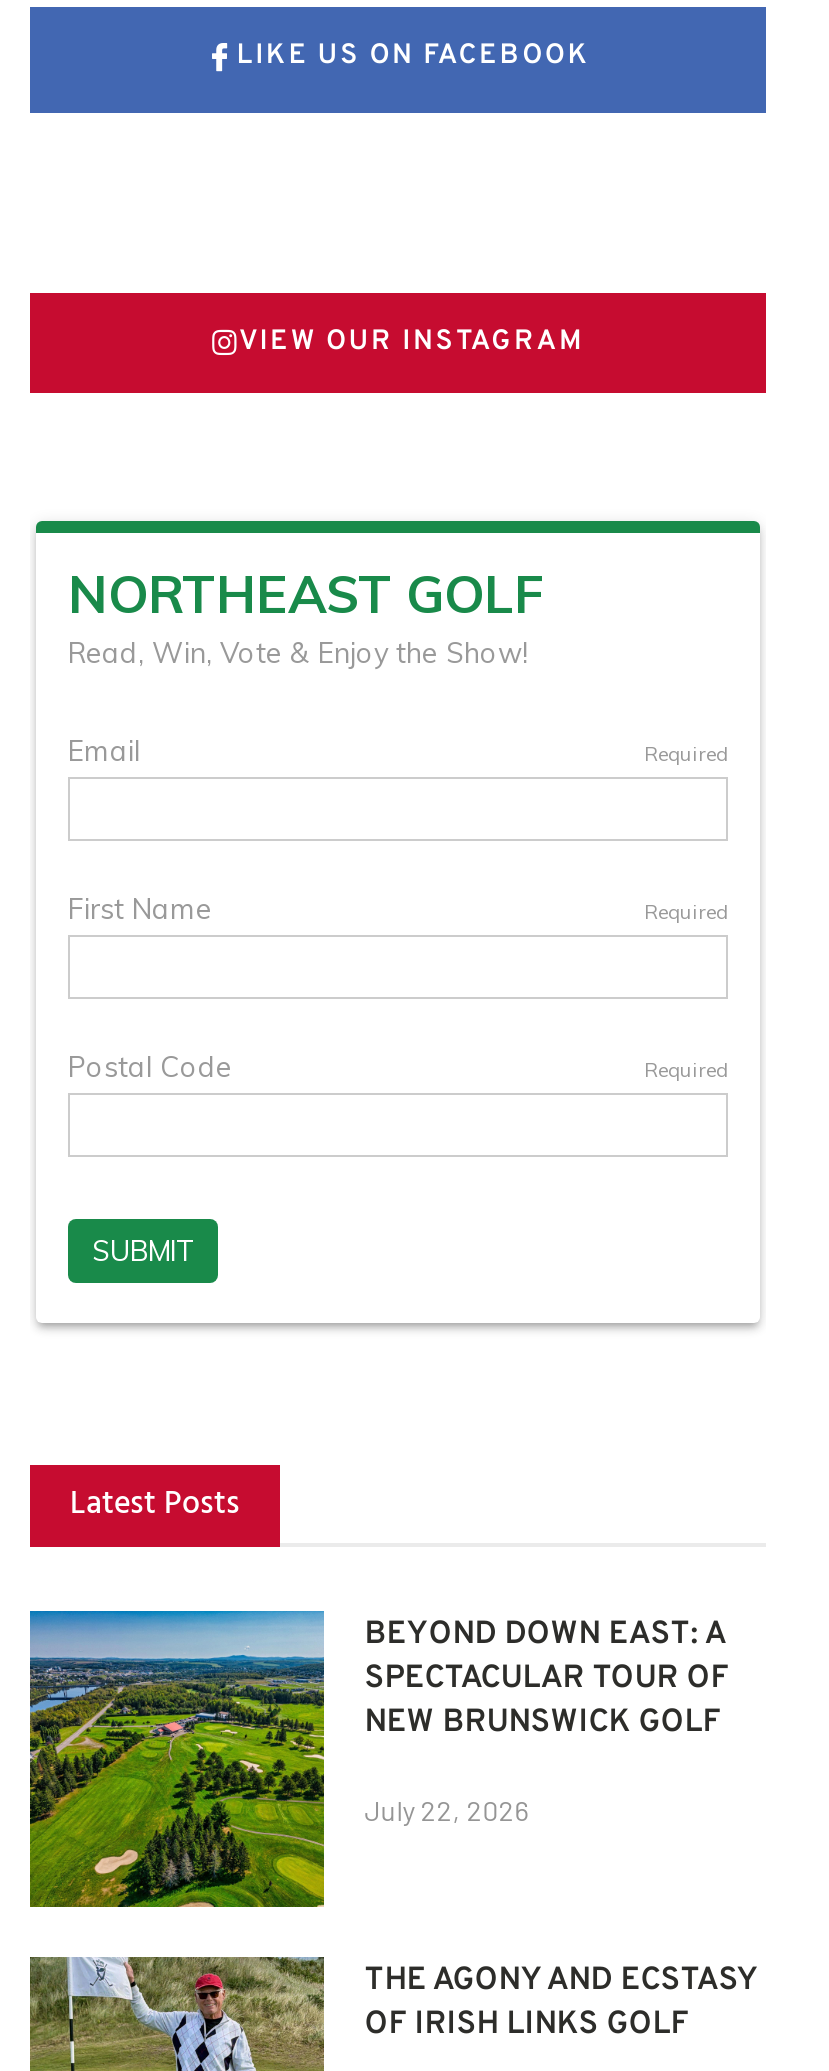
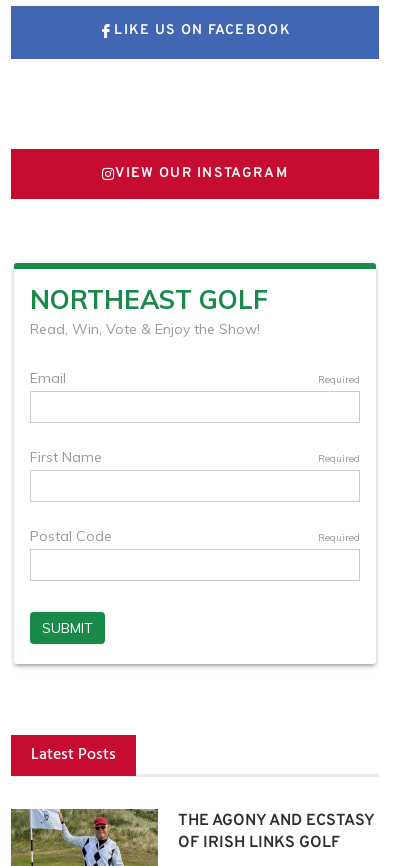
[28,1609,728,1909] [image] | BEYOND DOWN EAST: A | SPECTACULAR TOUR OF | NEW BRUNSWICK GOLF | July 22, 2026 -> none

